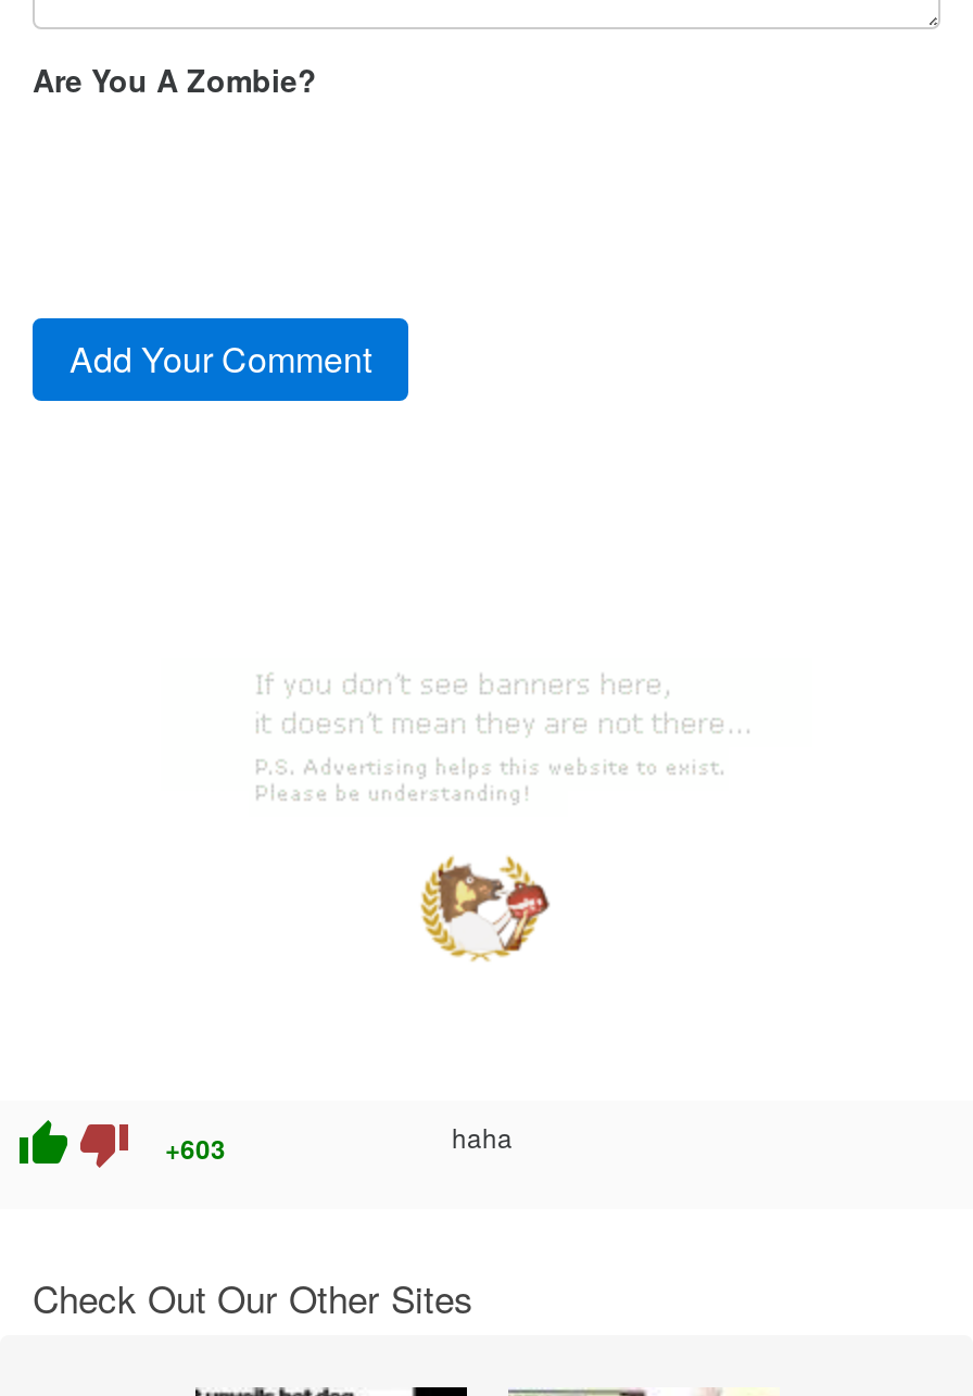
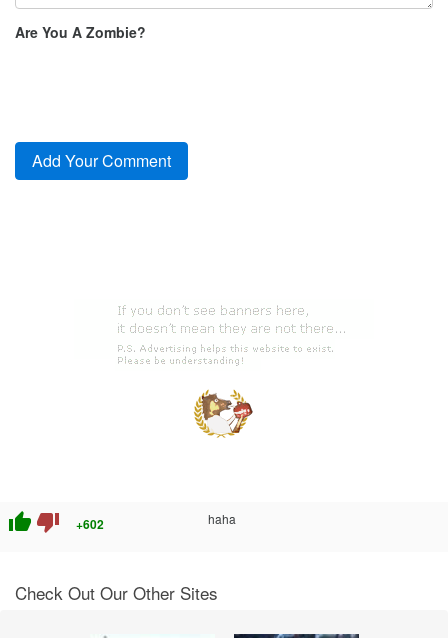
[165,1129,226,1168] +603 -> [76,515,104,533] +602

